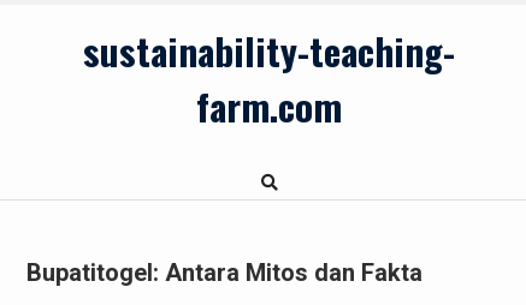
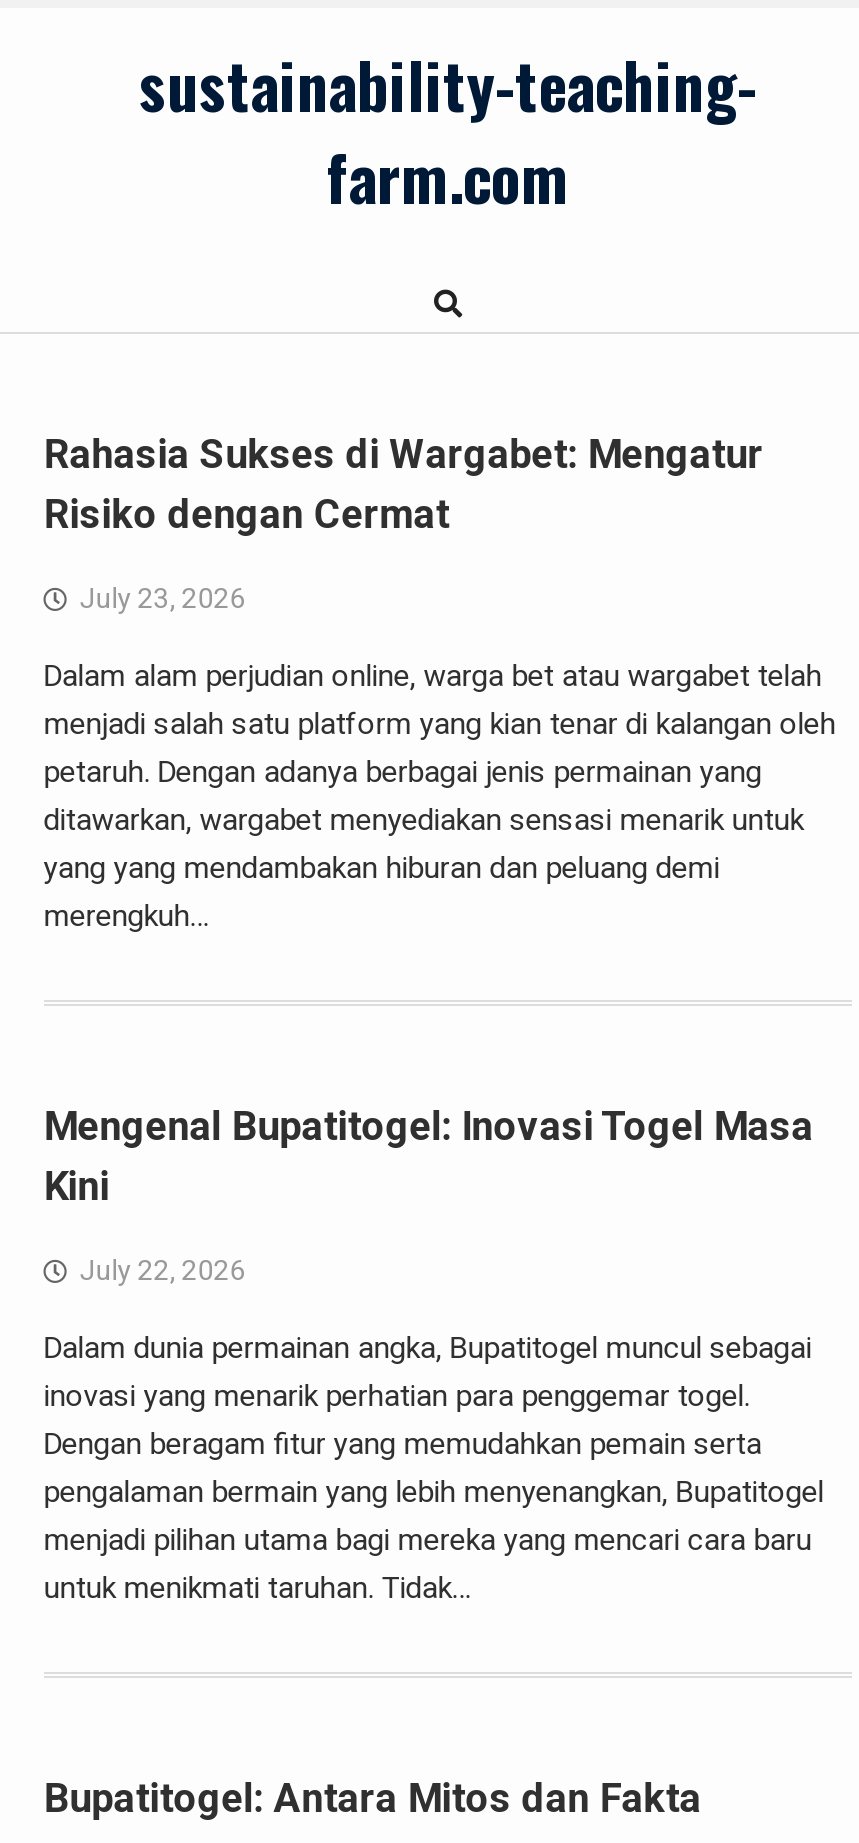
none -> [43,430,835,934] Rahasia Sukses di Wargabet: Mengatur | Risiko dengan Cermat | July 23, 2026 | Dalam alam perjudian online, warga bet atau wargabet telah | menjadi salah satu platform yang kian tenar di kalangan oleh | petaruh. Dengan adanya berbagai jenis permainan yang | ditawarkan, wargabet menyediakan sensasi menarik untuk | yang yang mendambakan hiburan dan peluang demi | merengkuh…
none -> [43,1102,823,1606] Mengenal Bupatitogel: Inovasi Togel Masa | Kini | July 22, 2026 | Dalam dunia permainan angka, Bupatitogel muncul sebagai | inovasi yang menarik perhatian para penggemar togel. | Dengan beragam fitur yang memudahkan pemain serta | pengalaman bermain yang lebih menyenangkan, Bupatitogel | menjadi pilihan utama bagi mereka yang mencari cara baru | untuk menikmati taruhan. Tidak…

